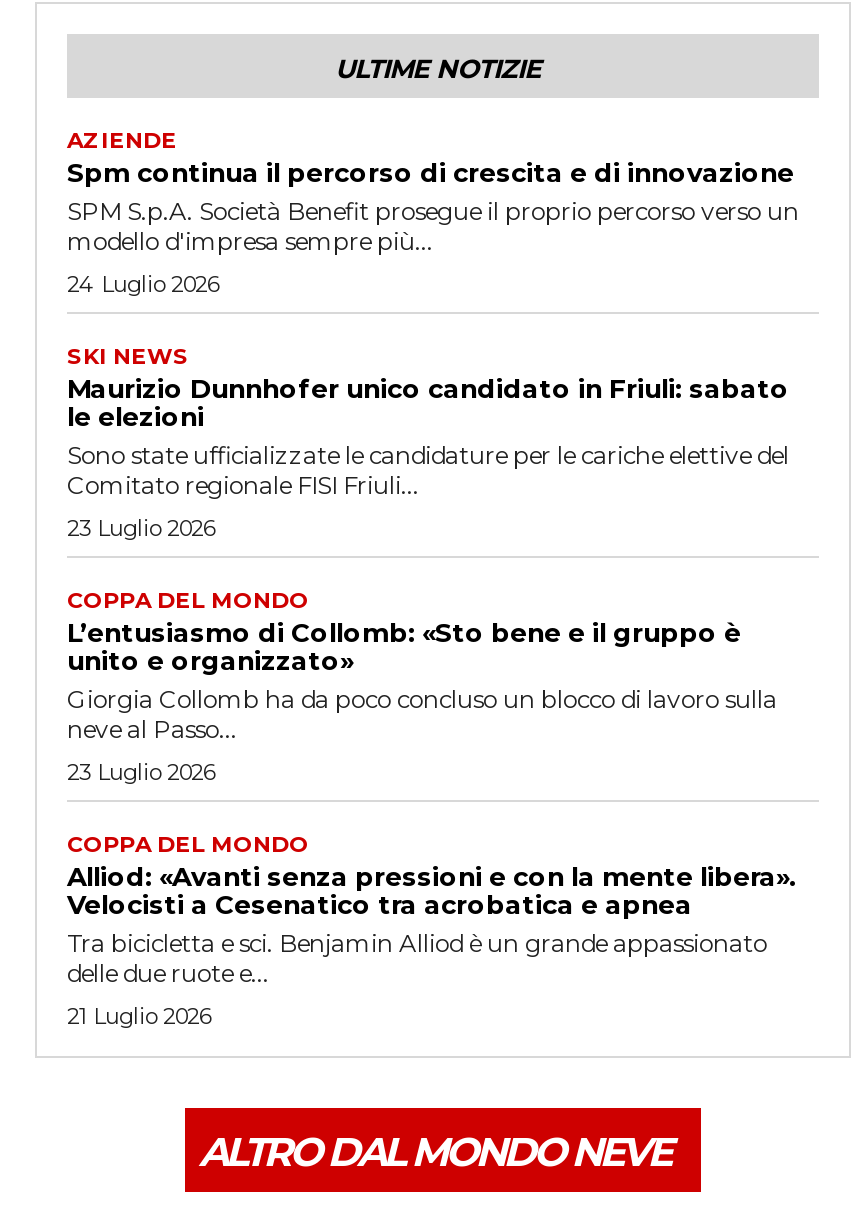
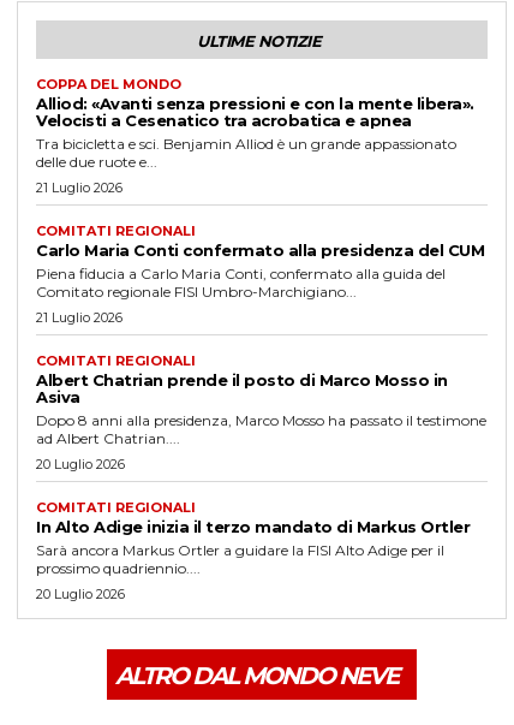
[67,125,799,785] AZIENDE | Spm continua il percorso di crescita e di innovazione | SPM S.p.A. Società Benefit prosegue il proprio percorso verso un | modello d'impresa sempre più... | 24 Luglio 2026 | SKI NEWS | Maurizio Dunnhofer unico candidato in Friuli: sabato | le elezioni | Sono state ufficializzate le candidature per le cariche elettive del | Comitato regionale FISI Friuli... | 23 Luglio 2026 | COPPA DEL MONDO | L’entusiasmo di Collomb: «Sto bene e il gruppo è | unito e organizzato» | Giorgia Collomb ha da poco concluso un blocco di lavoro sulla | neve al Passo... | 23 Luglio 2026 -> none
moved [67,829,796,1029] -> [36,75,474,196]: COPPA DEL MONDO | Alliod: «Avanti senza pressioni e con la mente libera». | Velocisti a Cesenatico tra acrobatica e apnea | Tra bicicletta e sci. Benjamin Alliod è un grande appassionato | delle due ruote e... | 21 Luglio 2026
none -> [36,222,486,602] COMITATI REGIONALI | Carlo Maria Conti confermato alla presidenza del CUM | Piena fiducia a Carlo Maria Conti, confermato alla guida del | Comitato regionale FISI Umbro-Marchigiano... | 21 Luglio 2026 | COMITATI REGIONALI | Albert Chatrian prende il posto di Marco Mosso in | Asiva | Dopo 8 anni alla presidenza, Marco Mosso ha passato il testimone | ad Albert Chatrian.... | 20 Luglio 2026 | COMITATI REGIONALI | In Alto Adige inizia il terzo mandato di Markus Ortler | Sarà ancora Markus Ortler a guidare la FISI Alto Adige per il | prossimo quadriennio.... | 20 Luglio 2026

